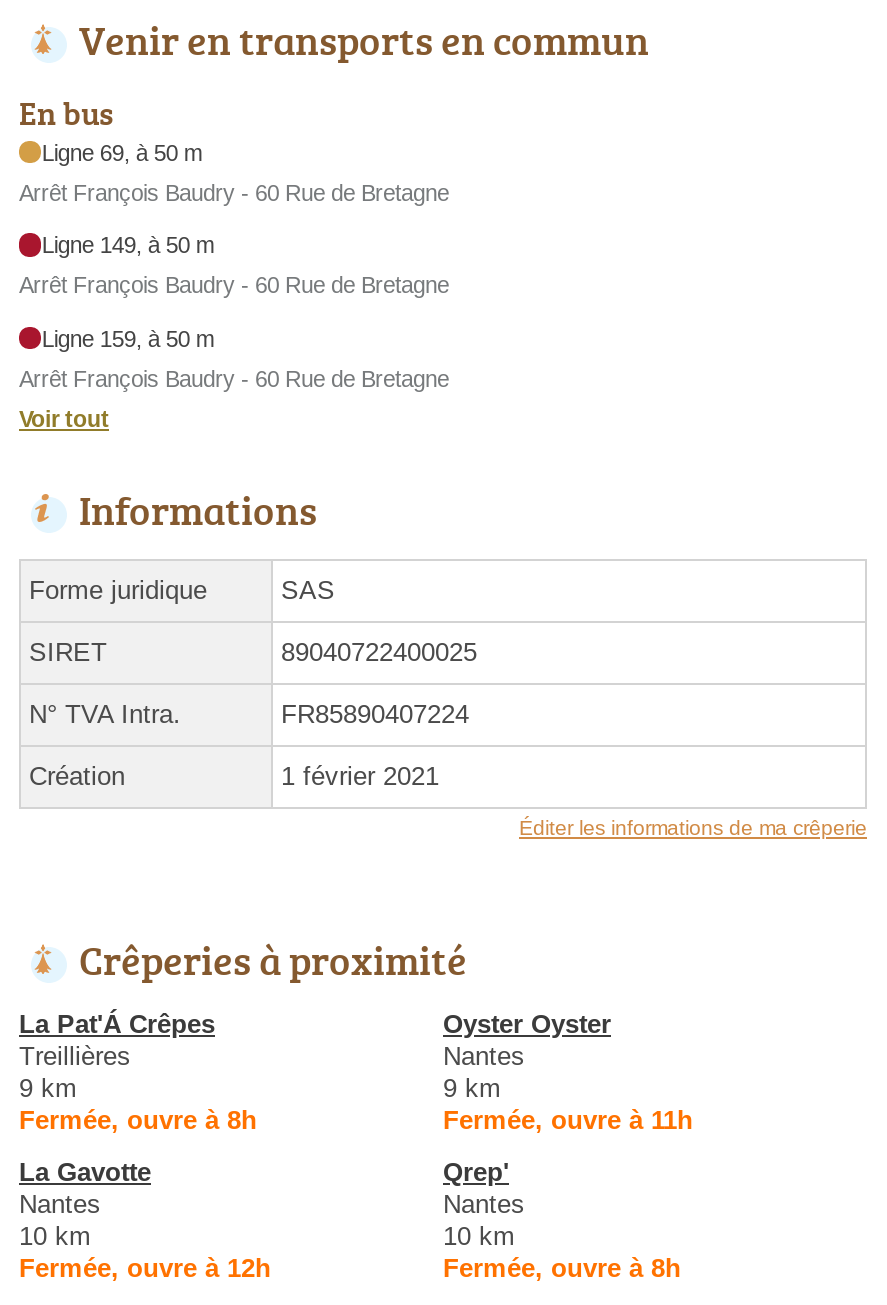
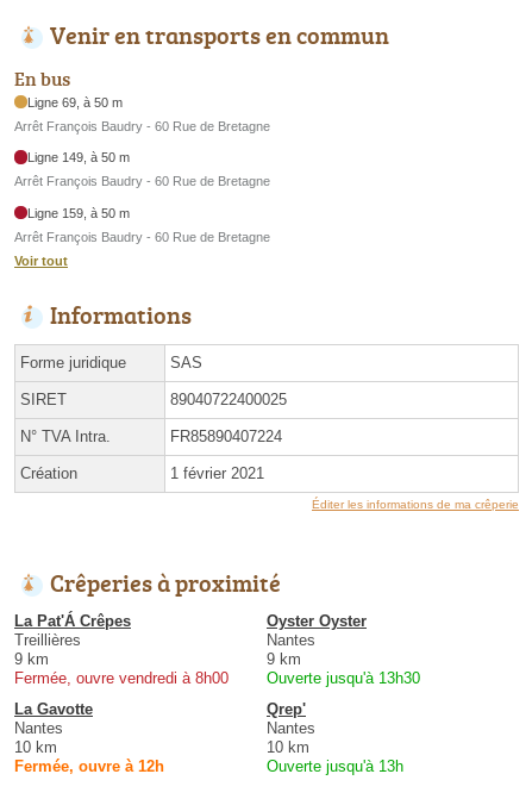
[19,1104,257,1134] Fermée, ouvre à 8h -> [14,669,229,687] Fermée, ouvre vendredi à 8h00
[443,1104,693,1134] Fermée, ouvre à 11h -> [267,669,420,687] Ouverte jusqu'à 13h30
[443,1252,681,1282] Fermée, ouvre à 8h -> [267,757,403,775] Ouverte jusqu'à 13h

